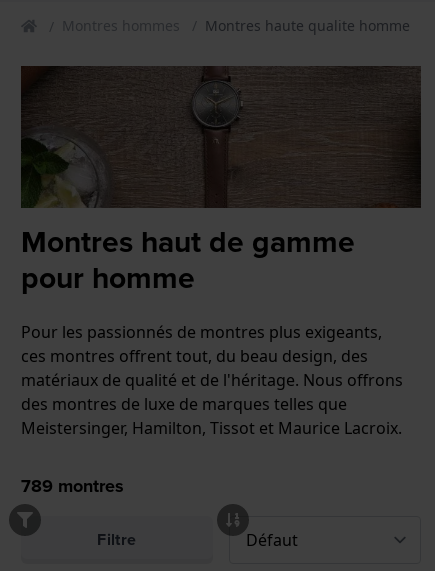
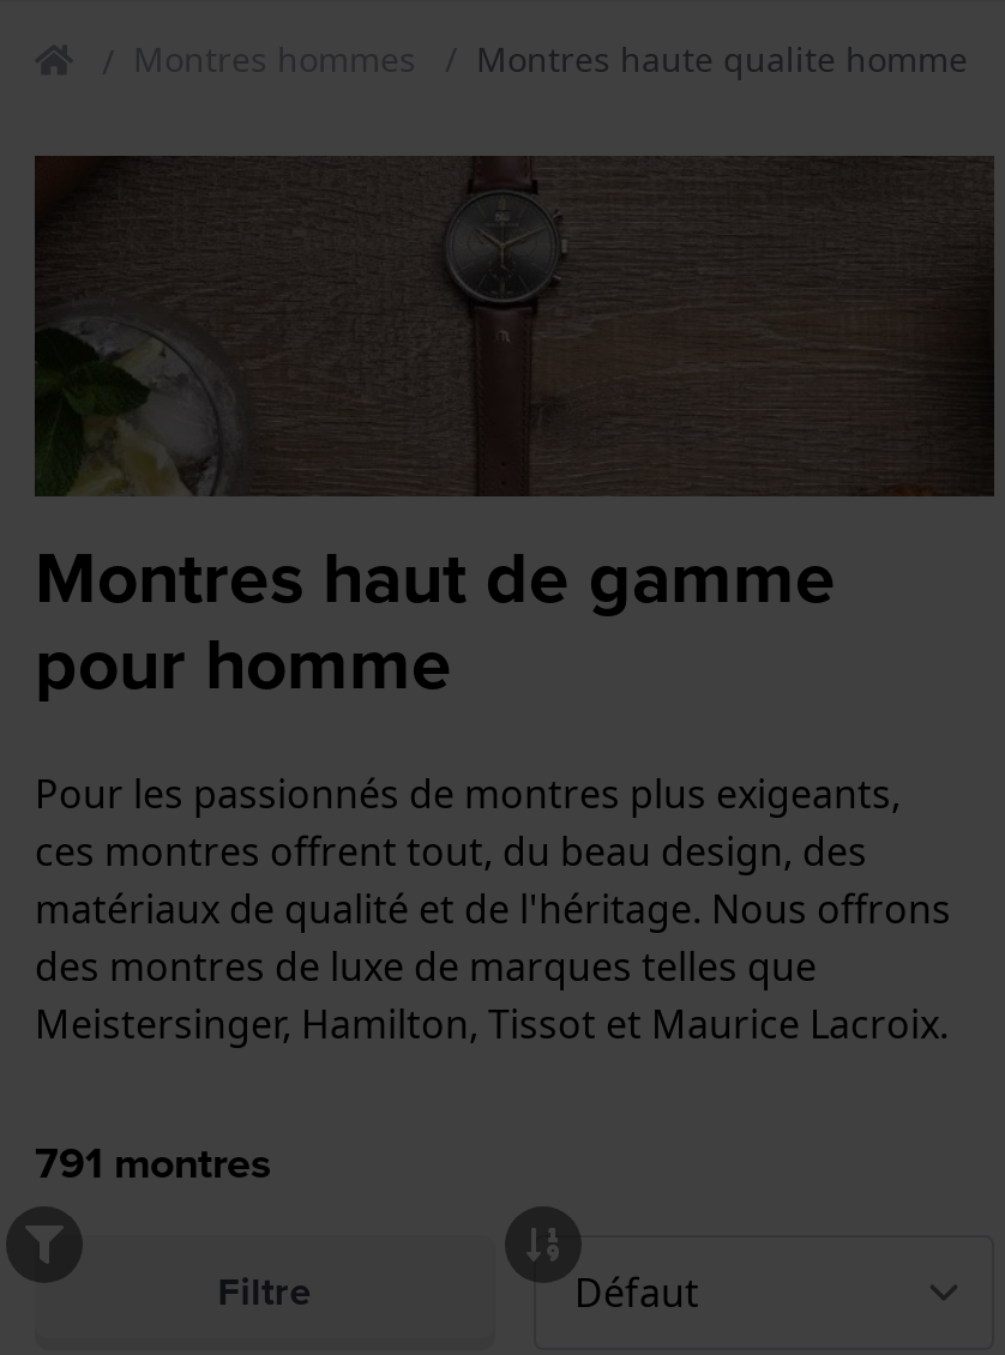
[21,473,124,499] 789 montres -> [35,1133,272,1196] 791 montres

